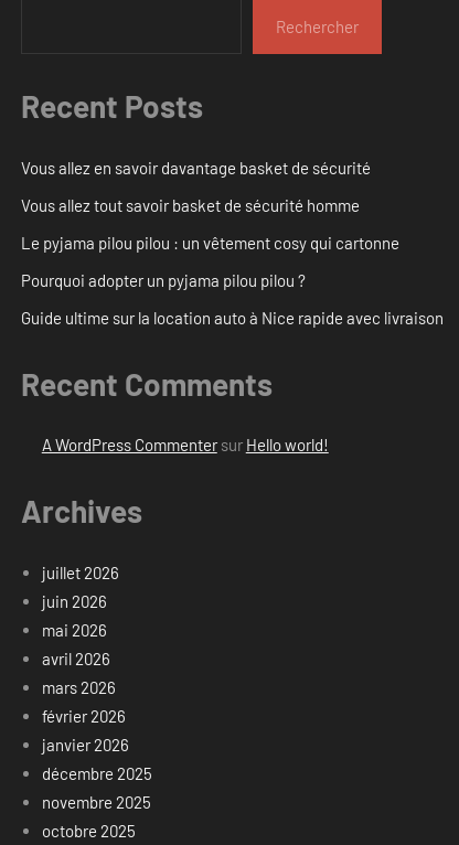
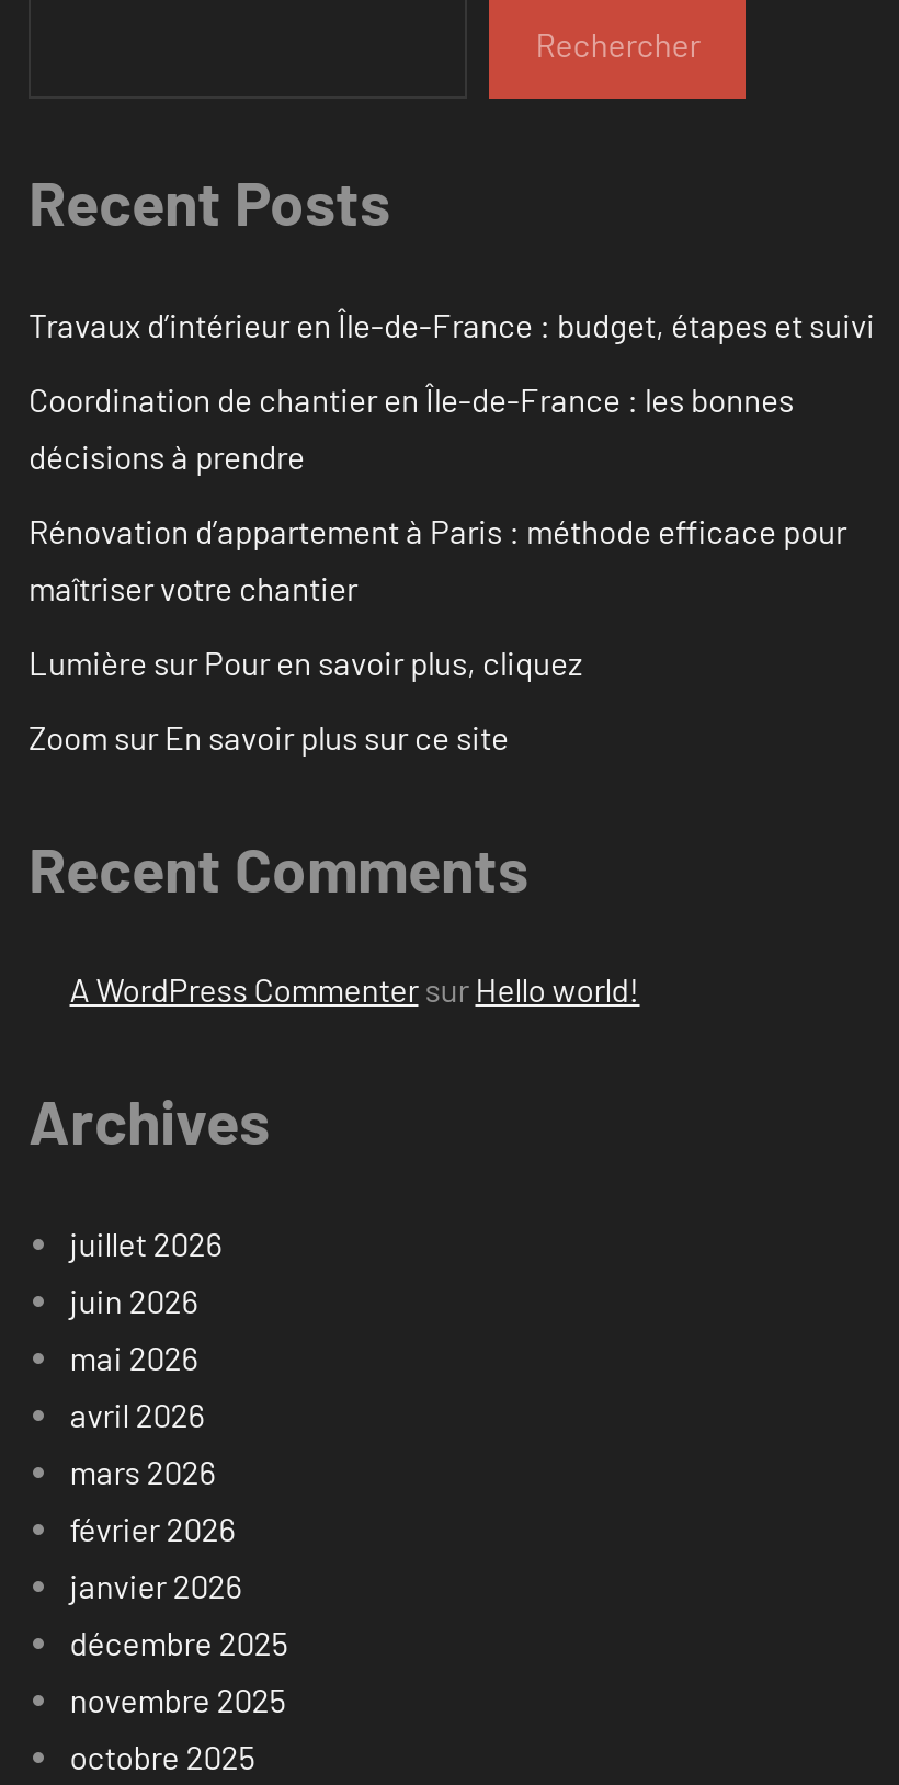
[21,158,371,177] Vous allez en savoir davantage basket de sécurité -> [29,304,875,344] Travaux d’intérieur en Île-de-France : budget, étapes et suivi
[21,195,360,215] Vous allez tout savoir basket de sécurité homme -> [29,379,794,475] Coordination de chantier en Île-de-France : les bonnes | décisions à prendre
[21,233,399,252] Le pyjama pilou pilou : un vêtement cosy qui cartonne -> [29,511,846,607] Rénovation d’appartement à Paris : méthode efficace pour | maîtriser votre chantier
[21,270,306,290] Pourquoi adopter un pyjama pilou pilou ? -> [29,642,583,682] Lumière sur Pour en savoir plus, cliquez
[21,308,444,327] Guide ultime sur la location auto à Nice rapide avec livraison -> [29,717,509,756] Zoom sur En savoir plus sur ce site

